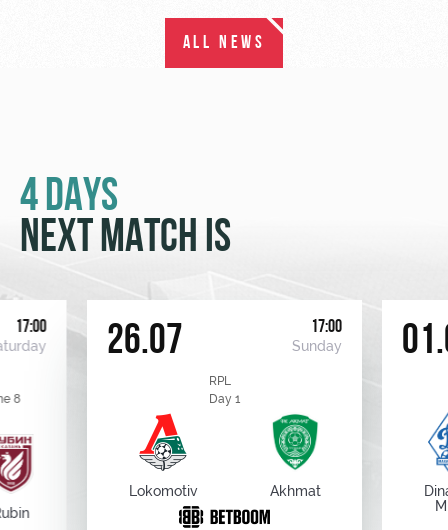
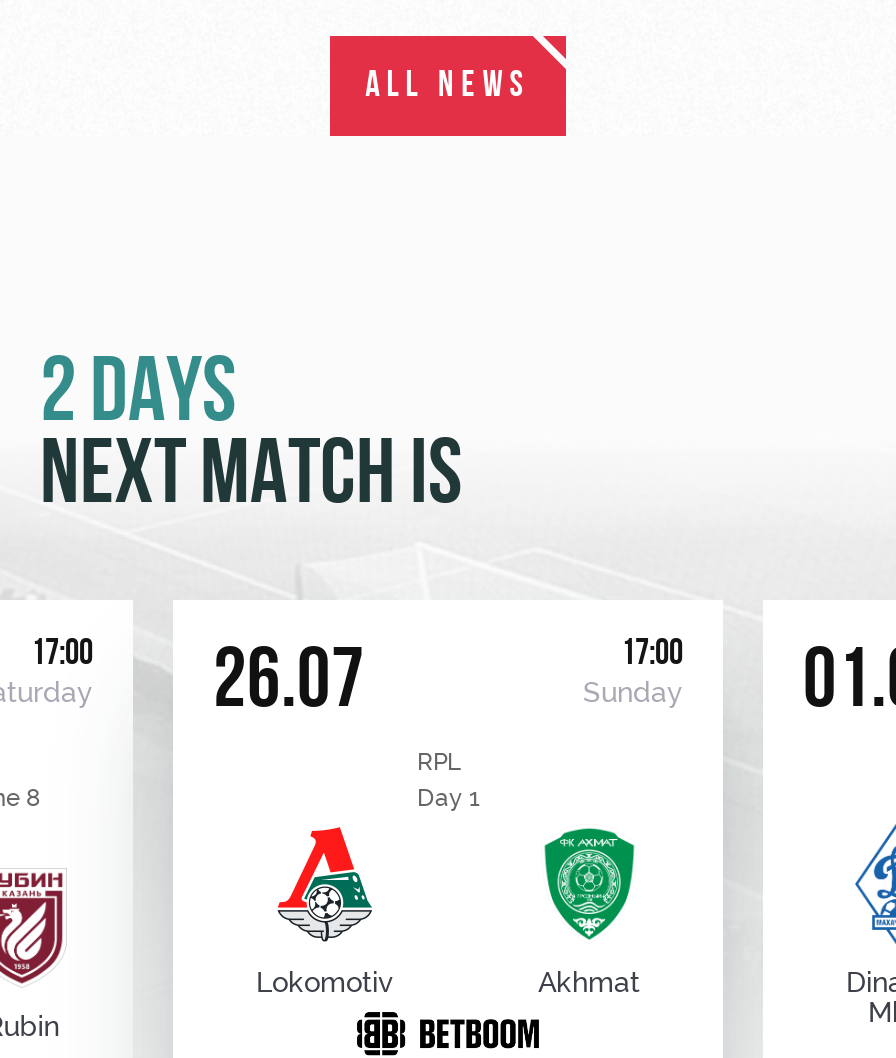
[20,175,118,222] 4 DAYS -> [40,350,236,444] 2 DAYS

